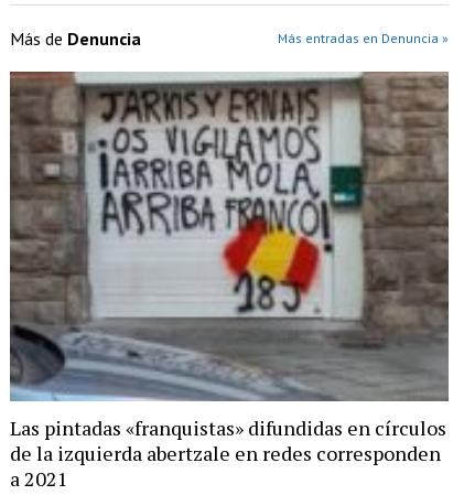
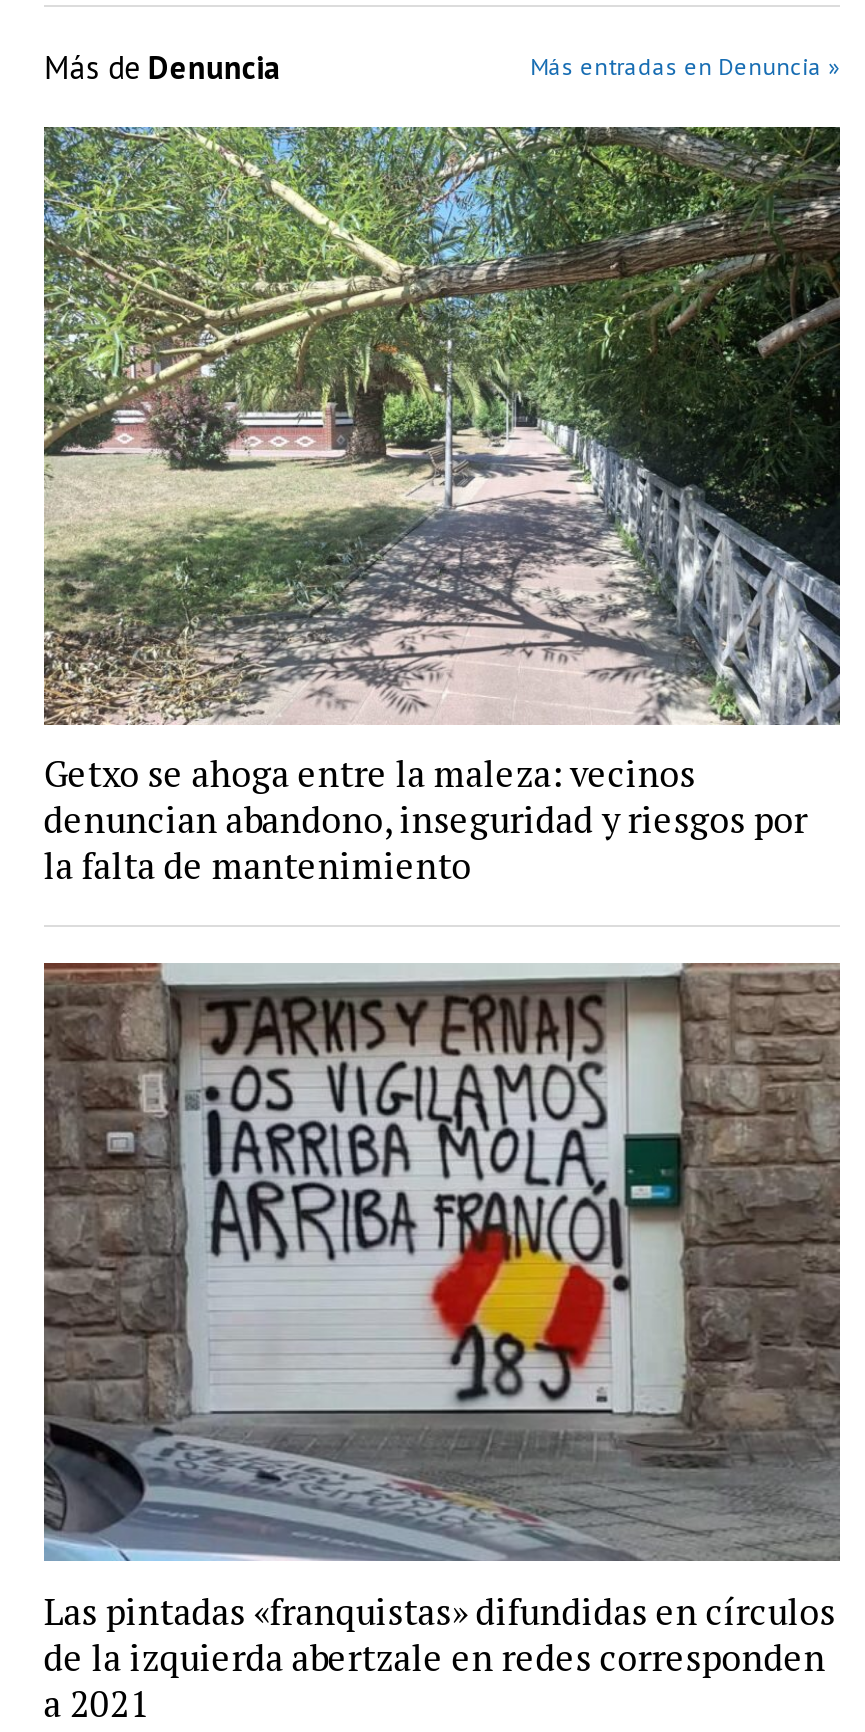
none -> [42,125,842,889] [image] | Getxo se ahoga entre la maleza: vecinos | denuncian abandono, inseguridad y riesgos por | la falta de mantenimiento

